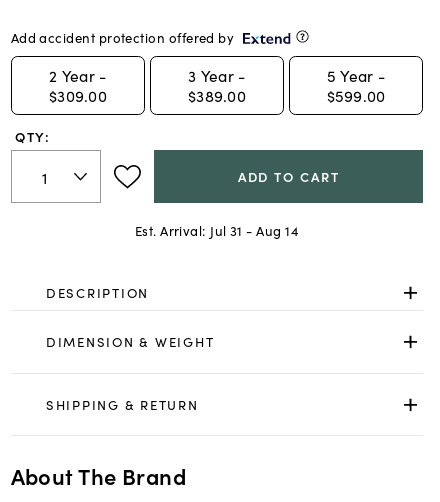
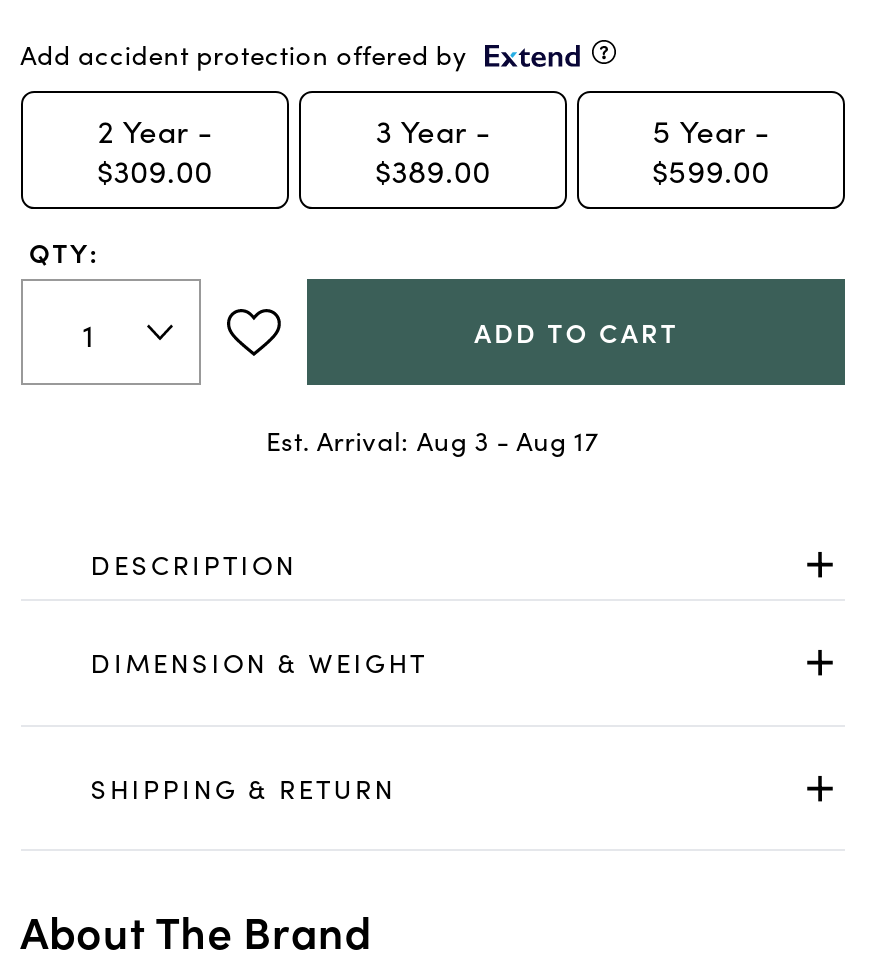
[135,221,299,240] Est. Arrival: Jul 31 - Aug 14 -> [266,421,600,459] Est. Arrival: Aug 3 - Aug 17

